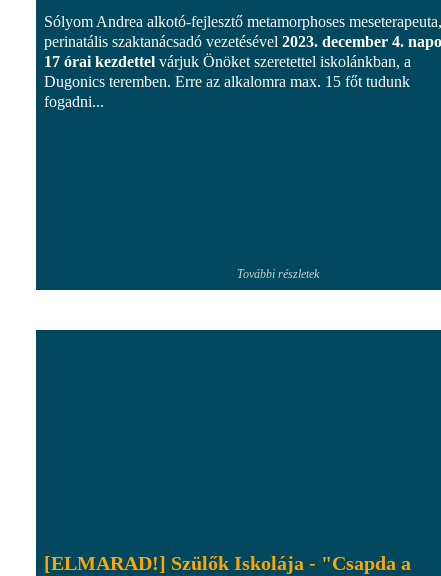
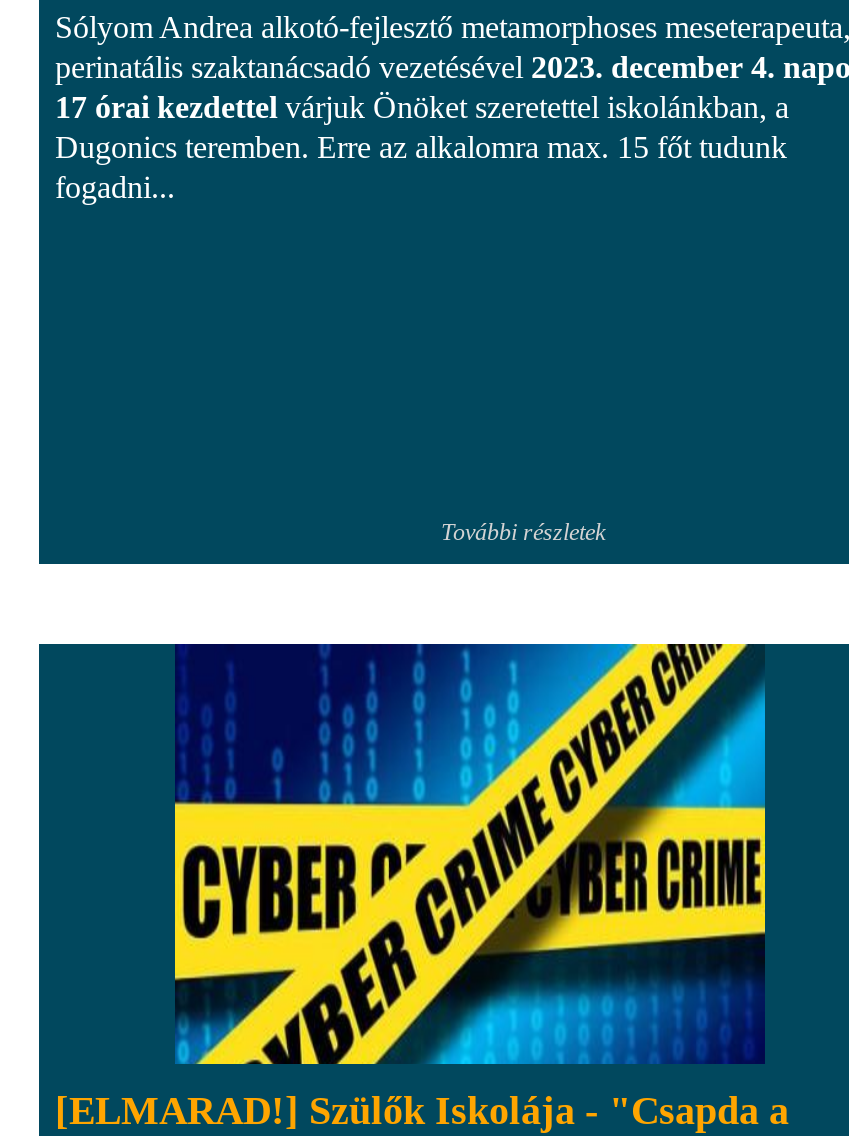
none -> [173,642,767,1066] [image]

